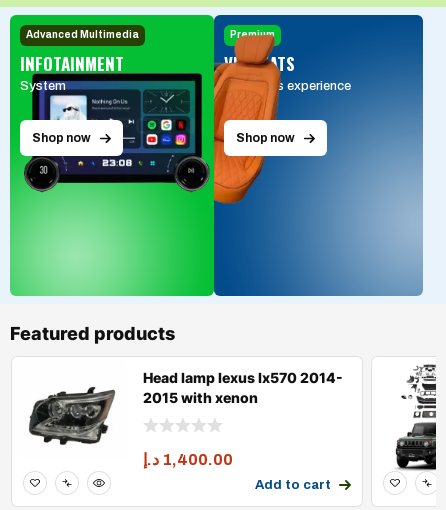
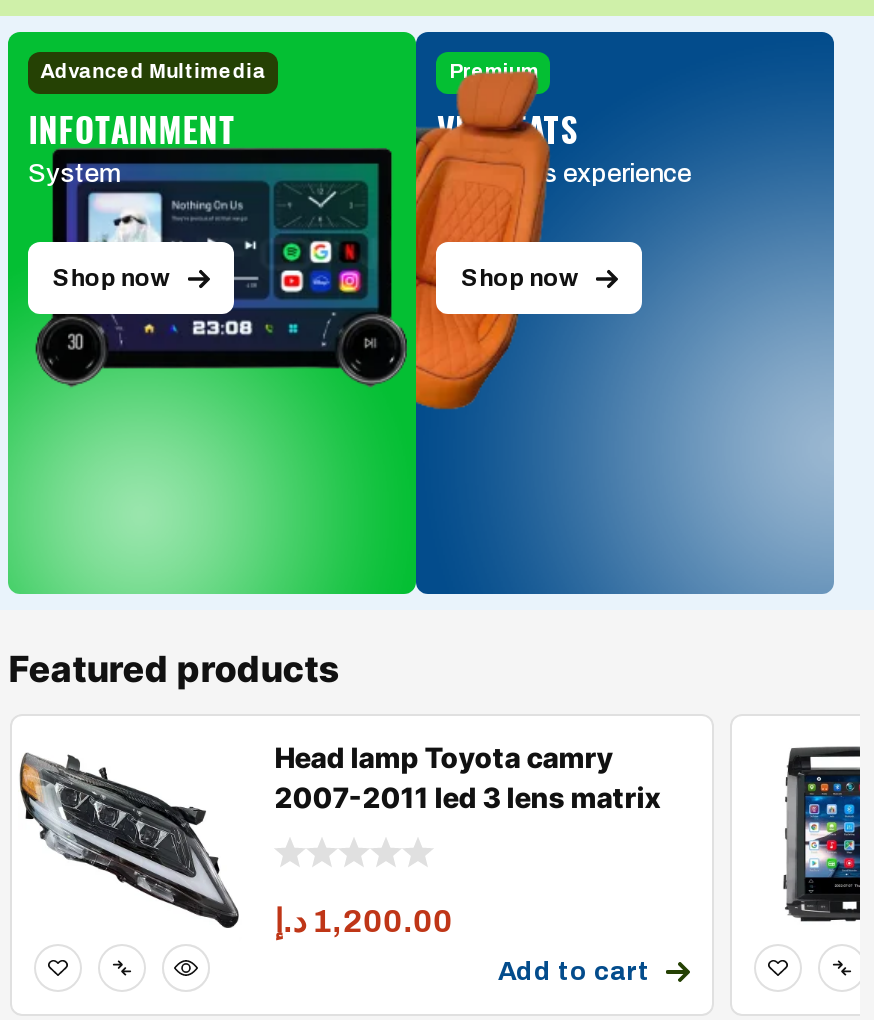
[16,369,343,463] [image] | Head lamp lexus lx570 2014- | 2015 with xenon -> [18,741,660,930] [image] | Head lamp Toyota camry | 2007-2011 led 3 lens matrix
[395,364,437,471] [image] -> [780,732,862,942] [image]
[143,451,233,468] 1,400.00 د.إ -> [274,904,452,938] 1,200.00 د.إ

